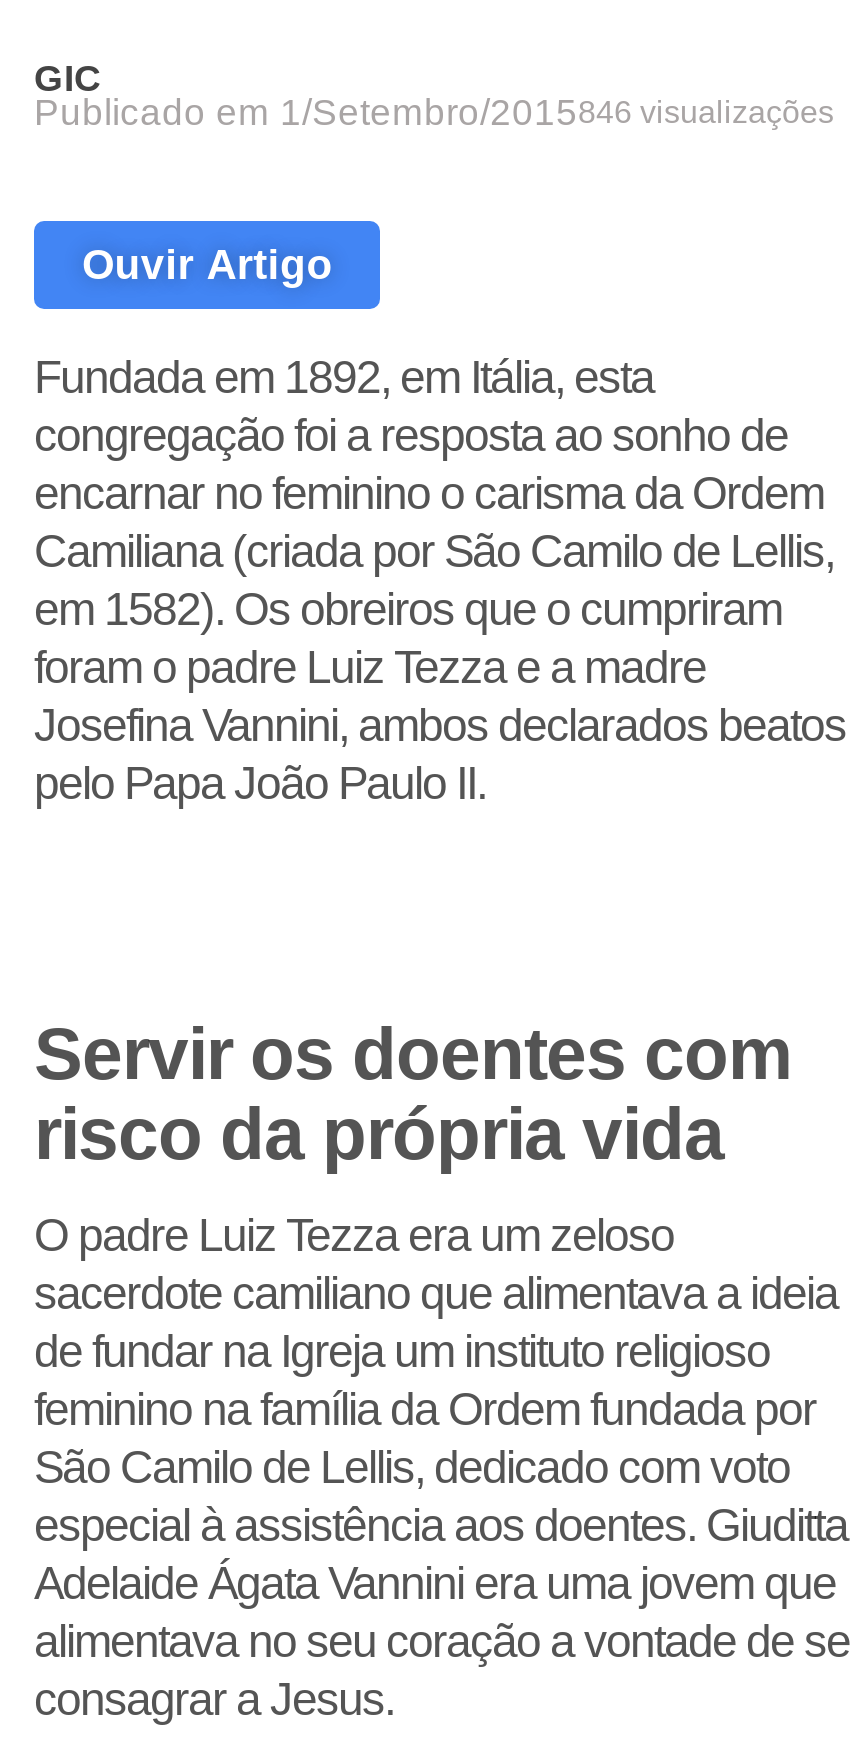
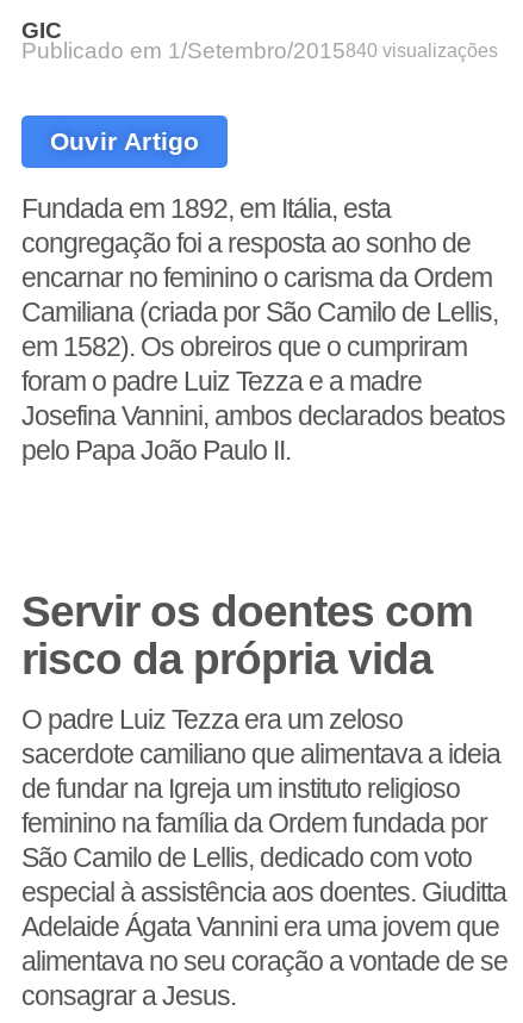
[34,91,834,133] Publicado em 1/Setembro/2015846 visualizações -> [21,38,498,63] Publicado em 1/Setembro/2015840 visualizações

